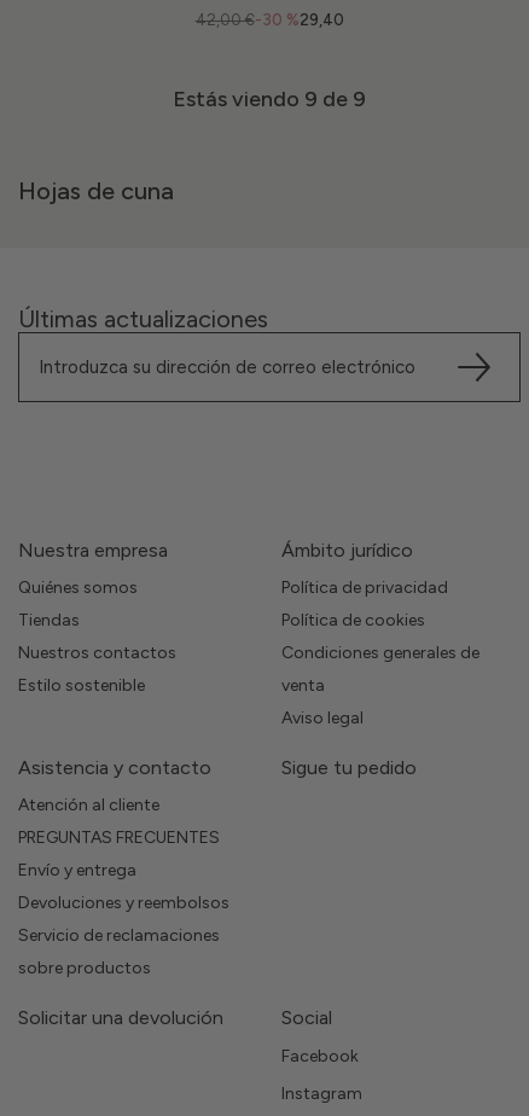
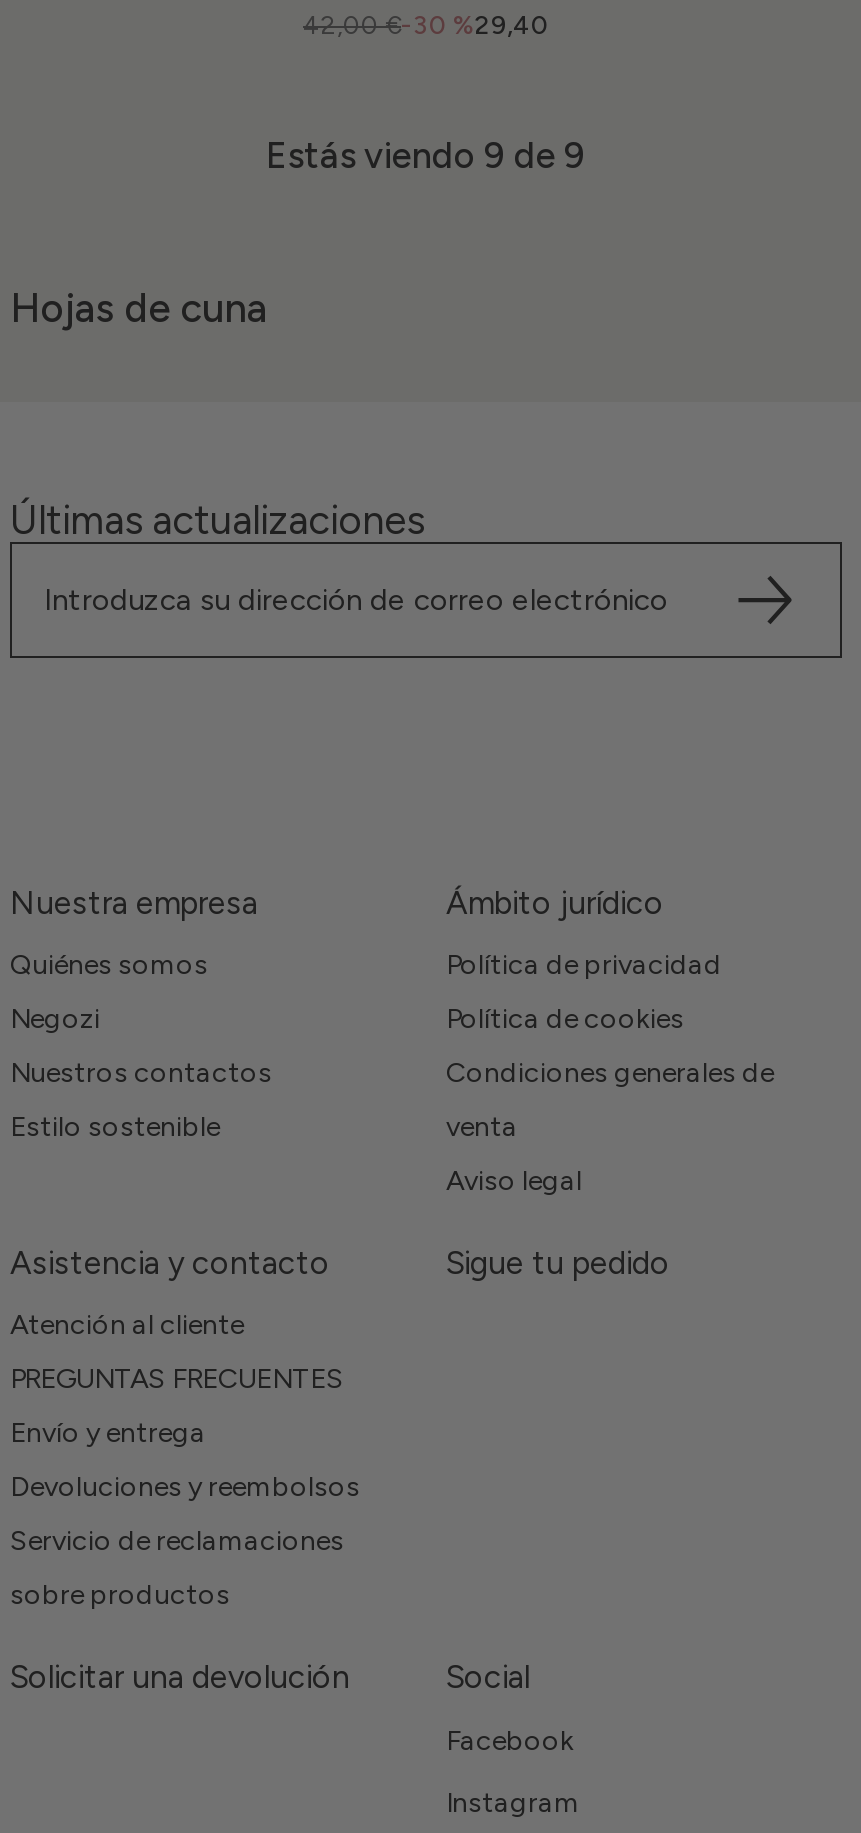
[18,610,80,630] Tiendas -> [10,1002,100,1036] Negozi

